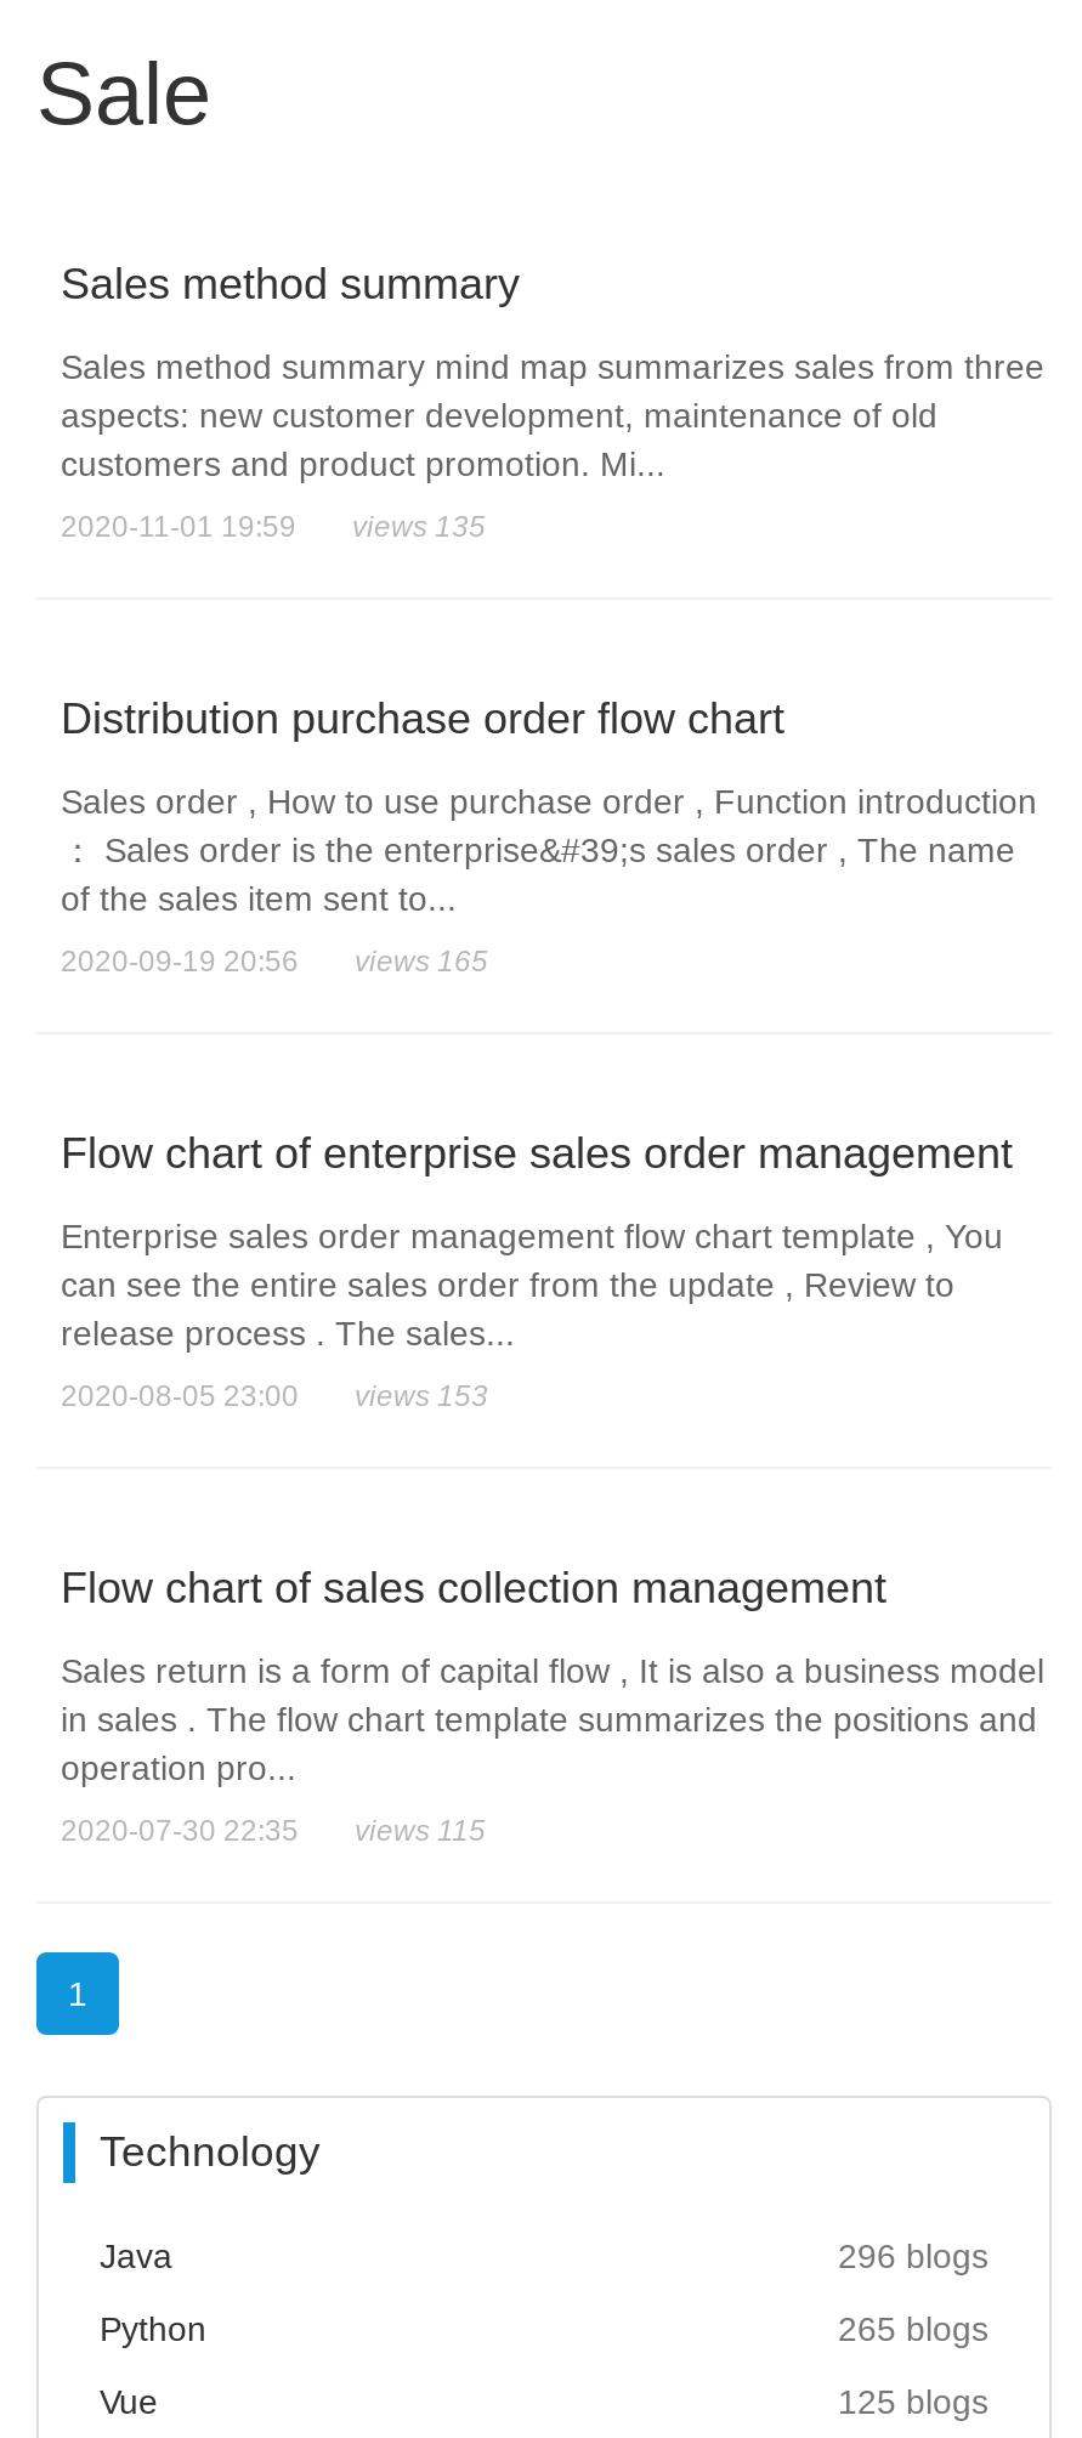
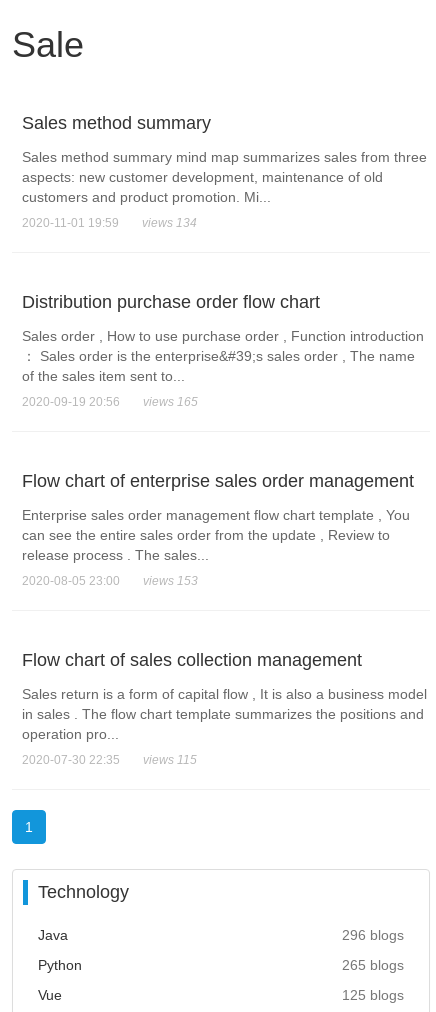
[61,510,486,544] 2020-11-01 19:59 views 135 -> [22,216,197,230] 2020-11-01 19:59 views 134

